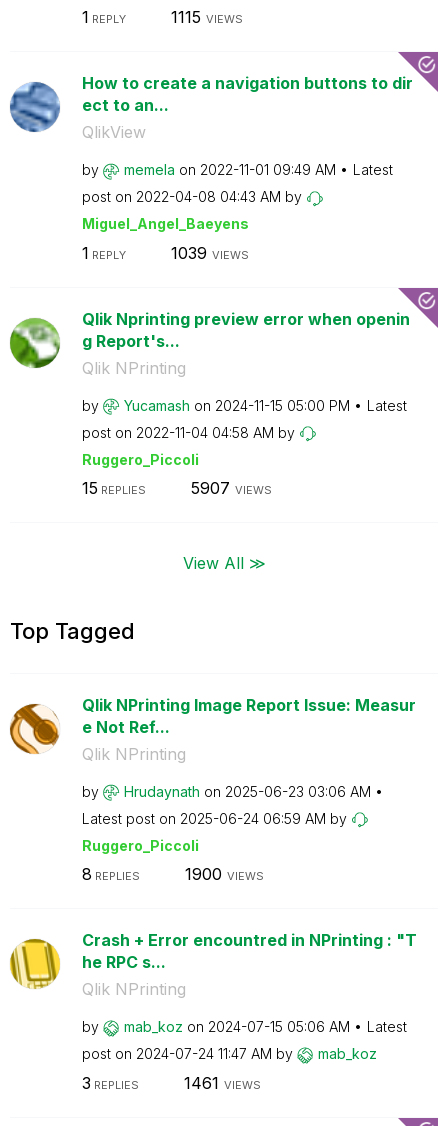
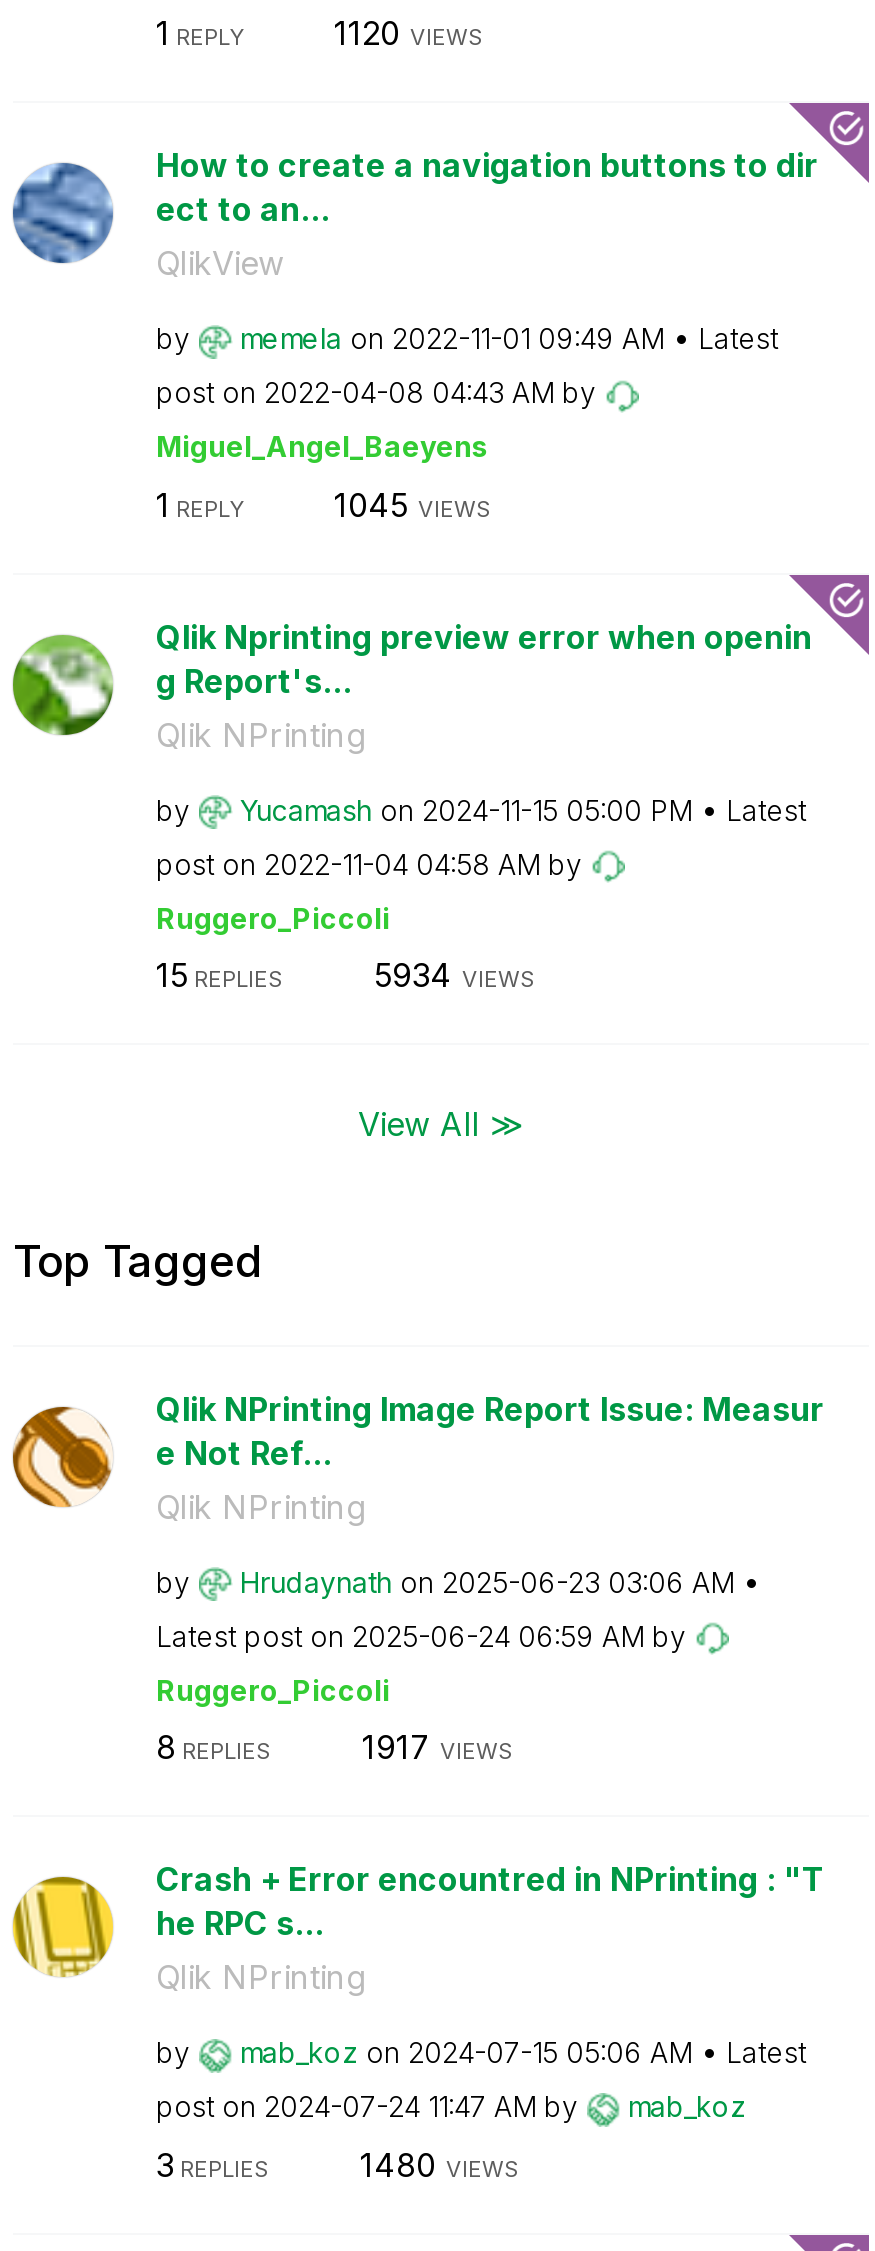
[170,7,242,27] 1115 VIEWS -> [334,13,484,53] 1120 VIEWS
[170,242,248,262] 1039 VIEWS -> [334,484,492,524] 1045 VIEWS
[190,478,271,498] 5907 VIEWS -> [374,955,536,995] 5934 VIEWS
[184,864,263,884] 1900 VIEWS -> [362,1727,514,1767] 1917 VIEWS
[183,1072,260,1092] 1461 VIEWS -> [360,2144,520,2184] 1480 VIEWS

